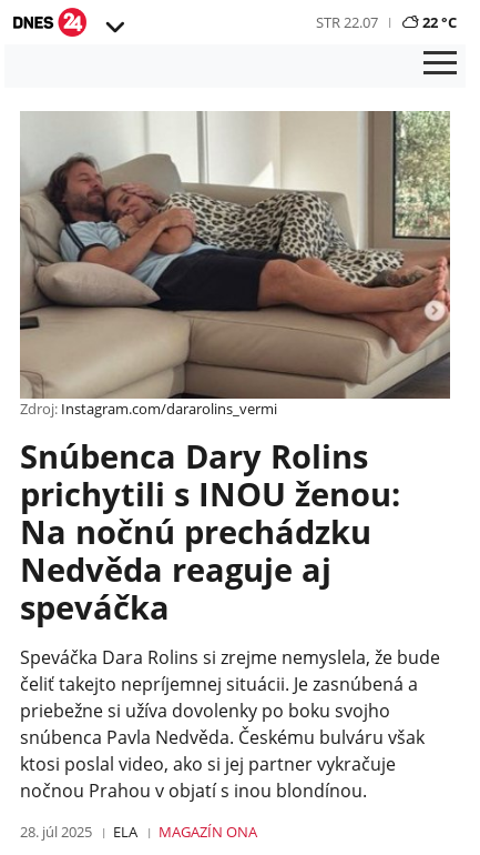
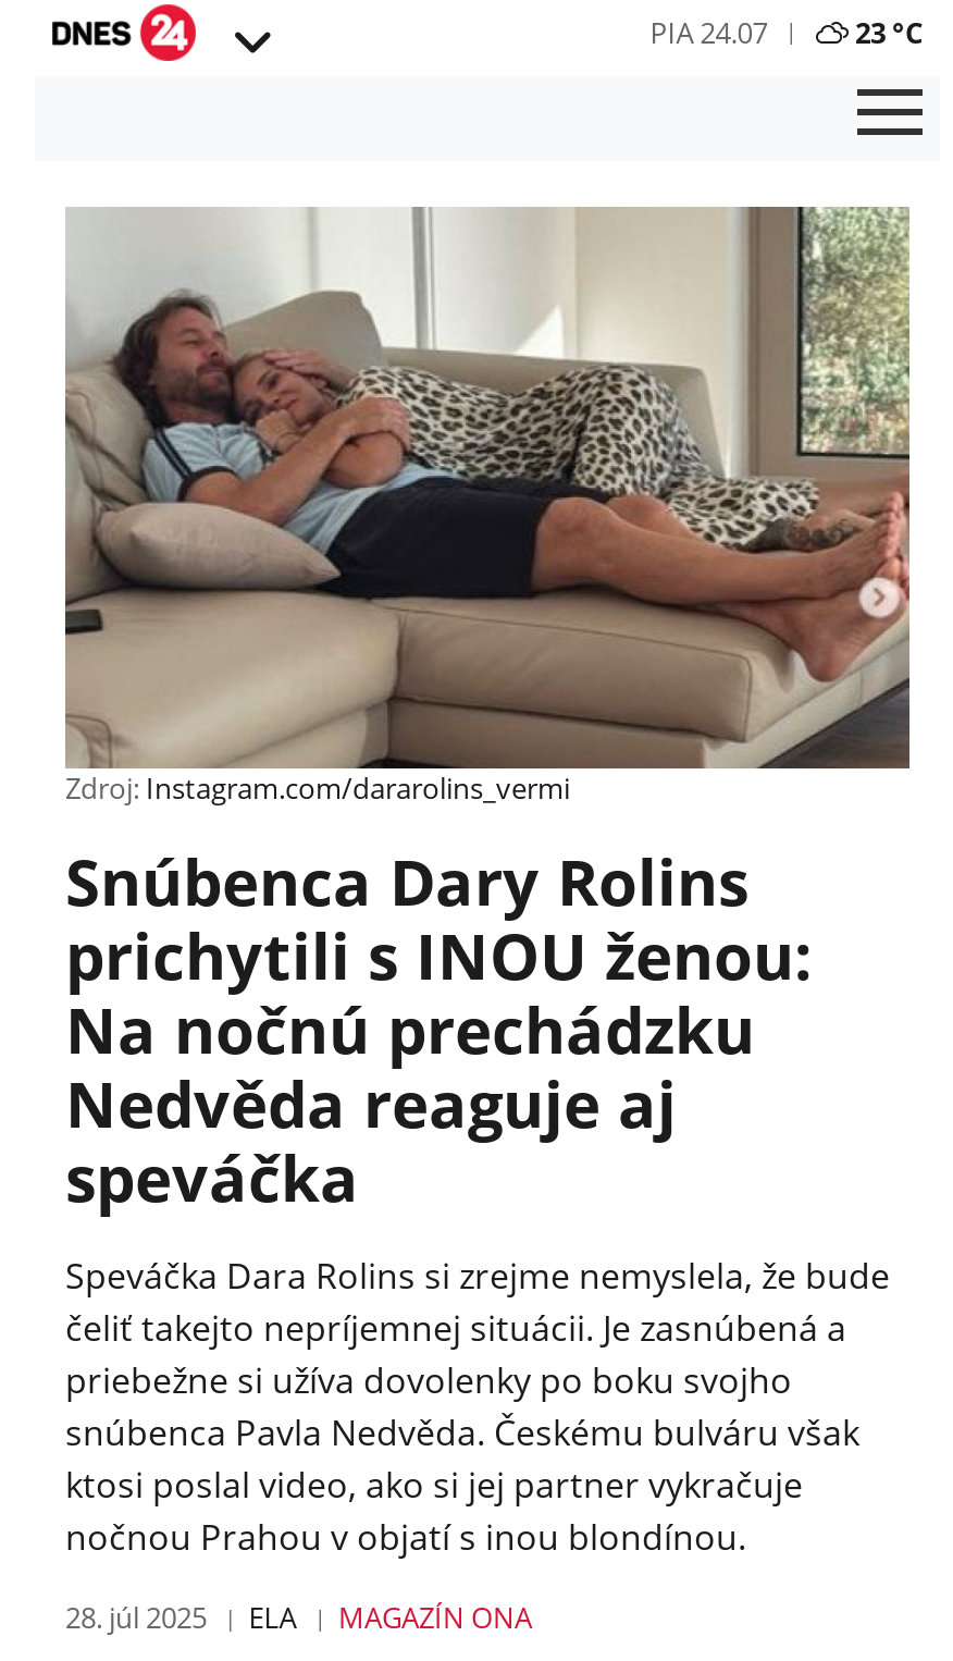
[316,12,457,32] STR 22.07 | 22 °C -> [650,12,923,51] PIA 24.07 | 23 °C

